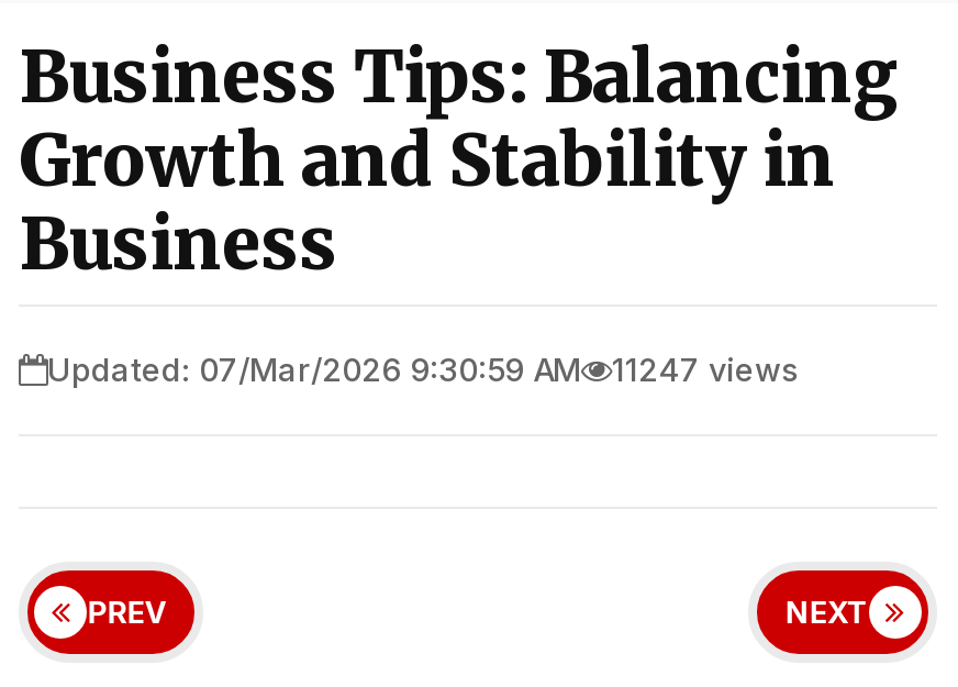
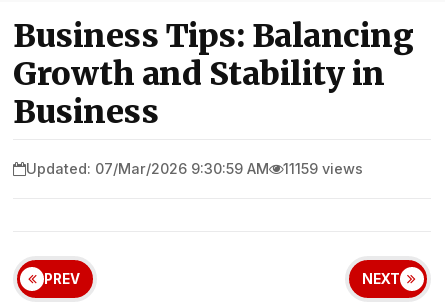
[47,350,799,388] Updated: 07/Mar/2026 9:30:59 AM 11247 views -> [26,160,363,177] Updated: 07/Mar/2026 9:30:59 AM 11159 views

